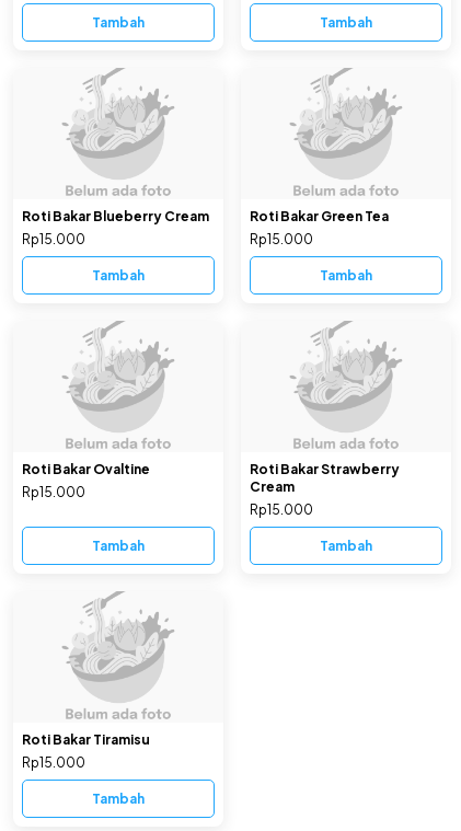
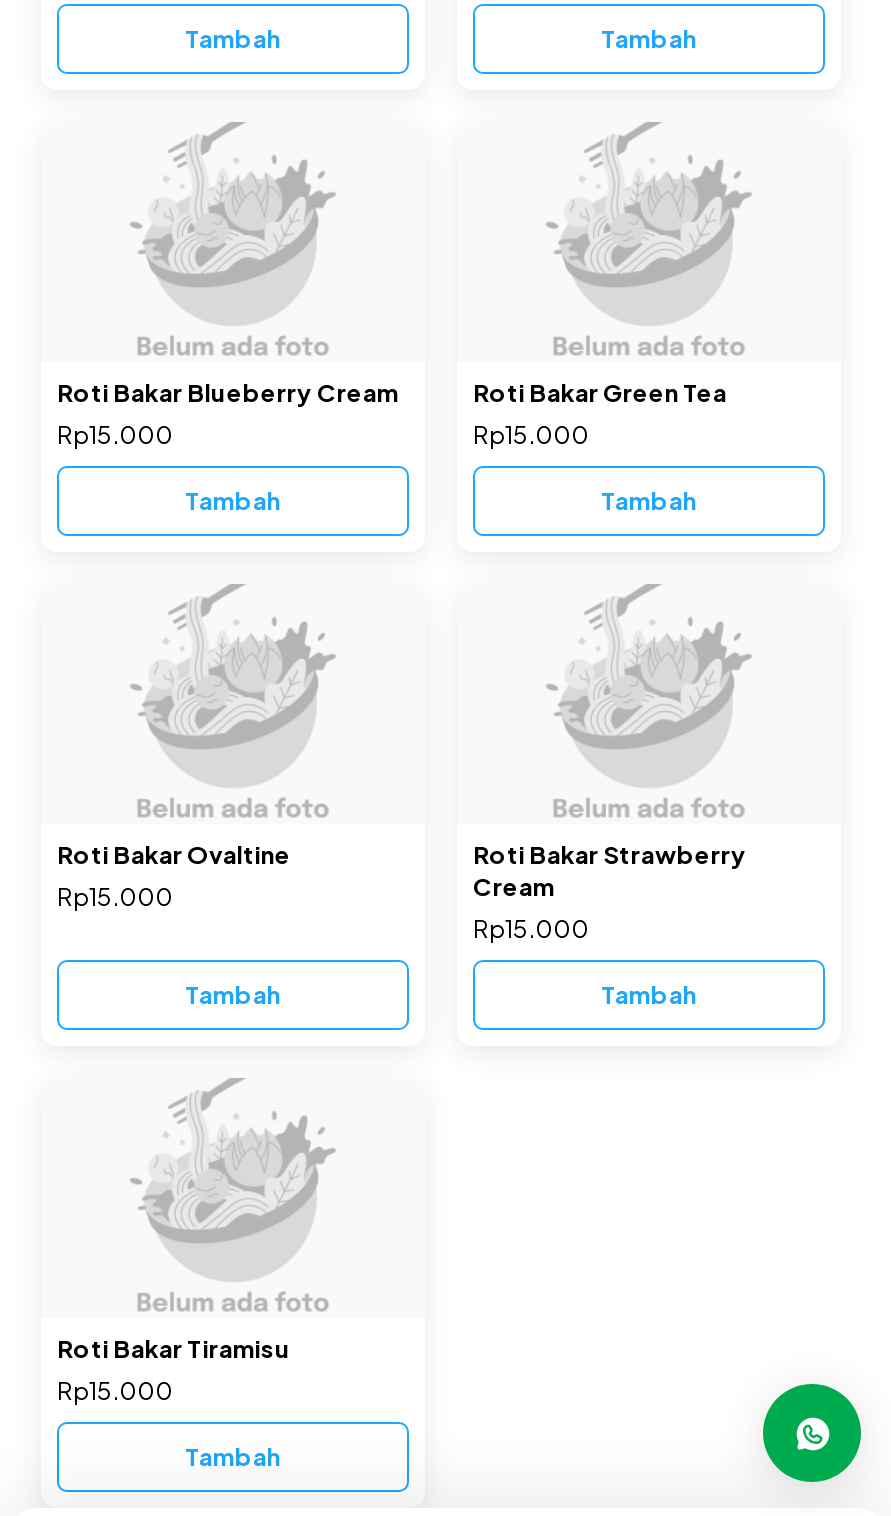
none -> [759,1380,865,1504] [image]

